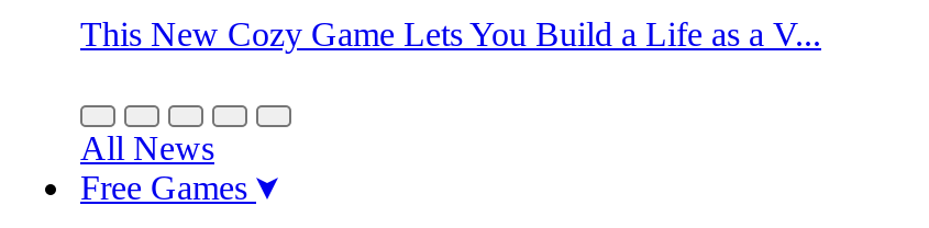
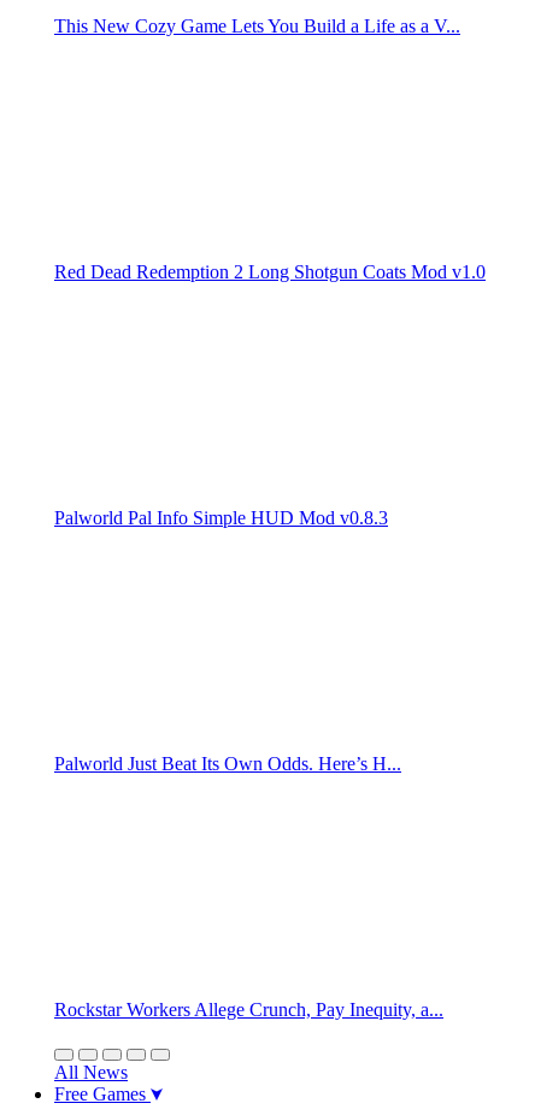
none -> [54,262,486,282] Red Dead Redemption 2 Long Shotgun Coats Mod v1.0
none -> [54,507,388,528] Palworld Pal Info Simple HUD Mod v0.8.3
none -> [54,753,401,774] Palworld Just Beat Its Own Odds. Here’s H...
none -> [54,999,443,1020] Rockstar Workers Allege Crunch, Pay Inequity, a...

